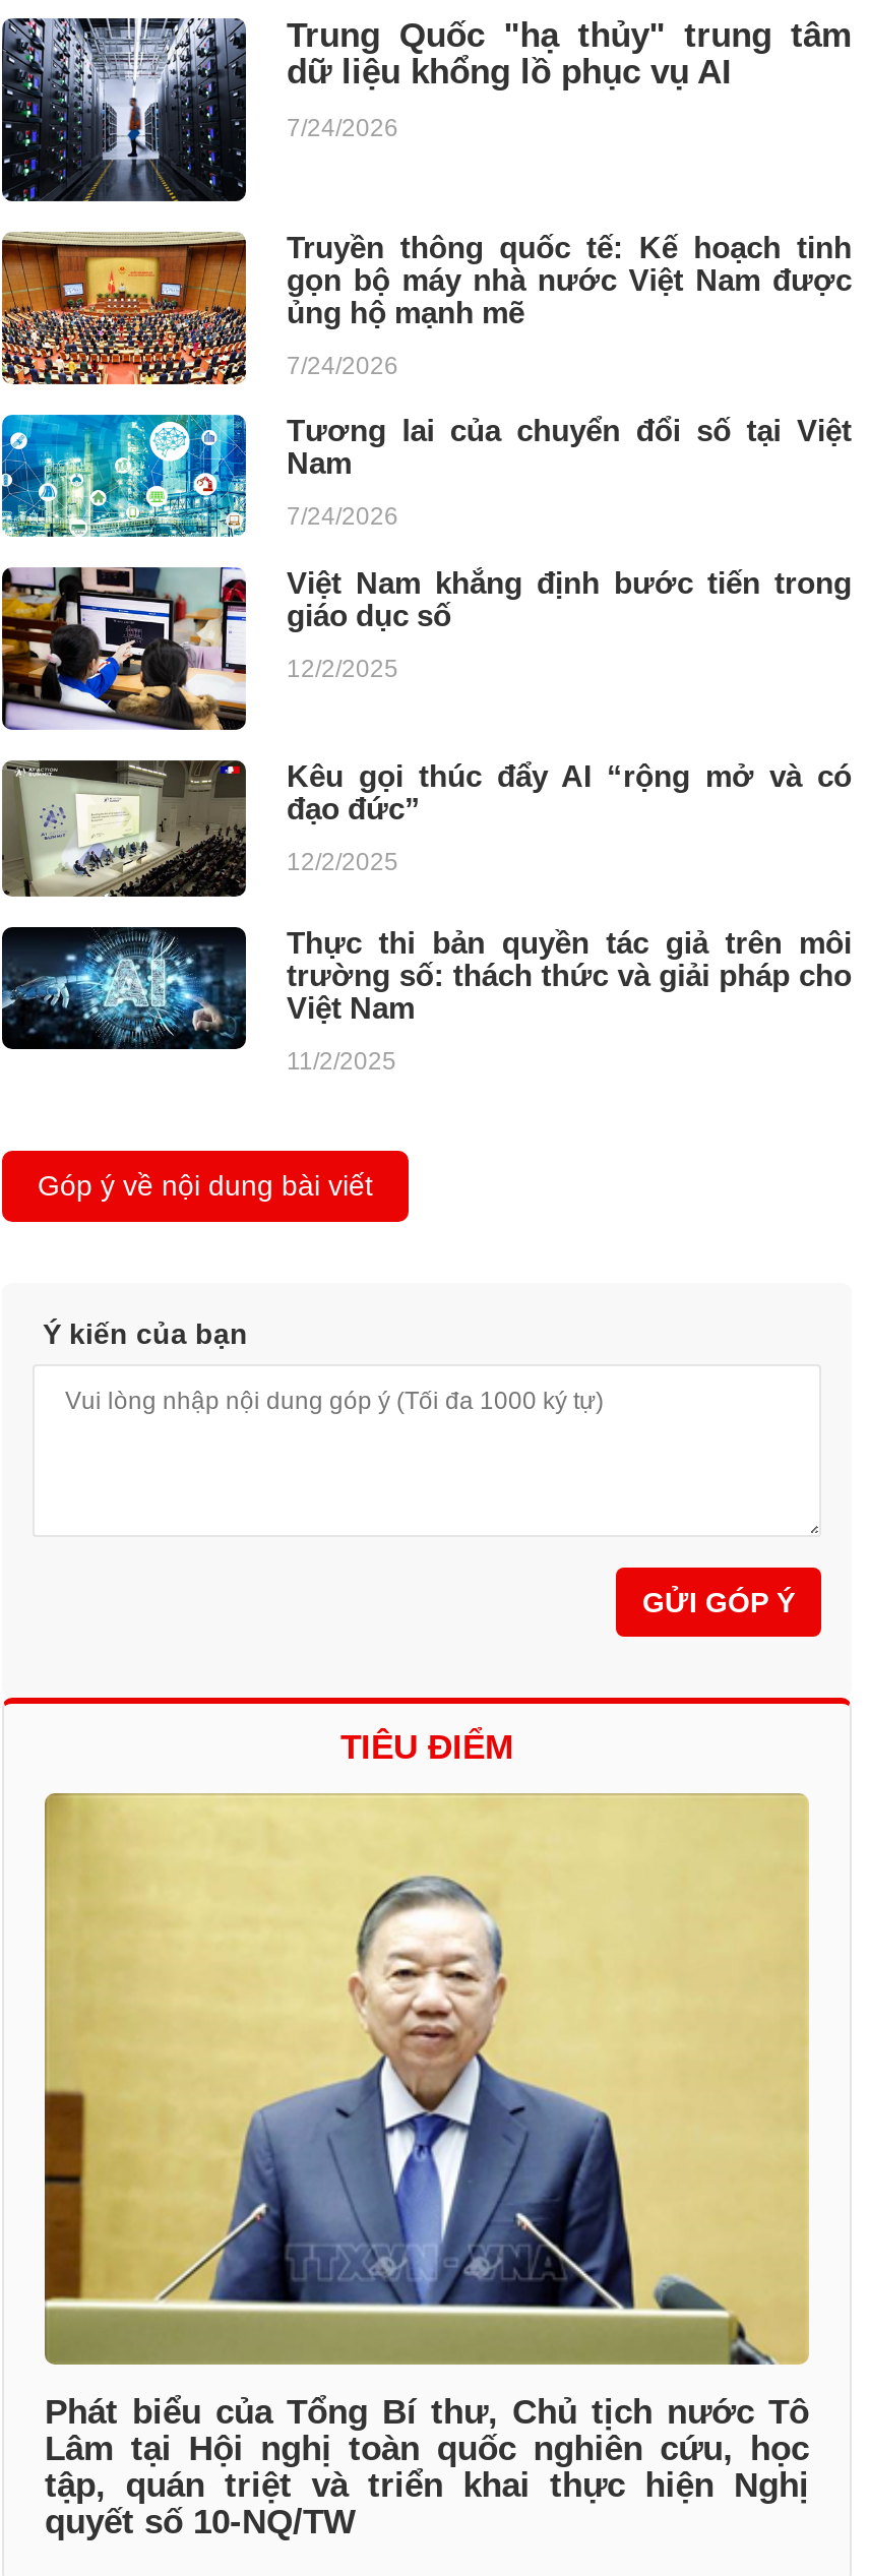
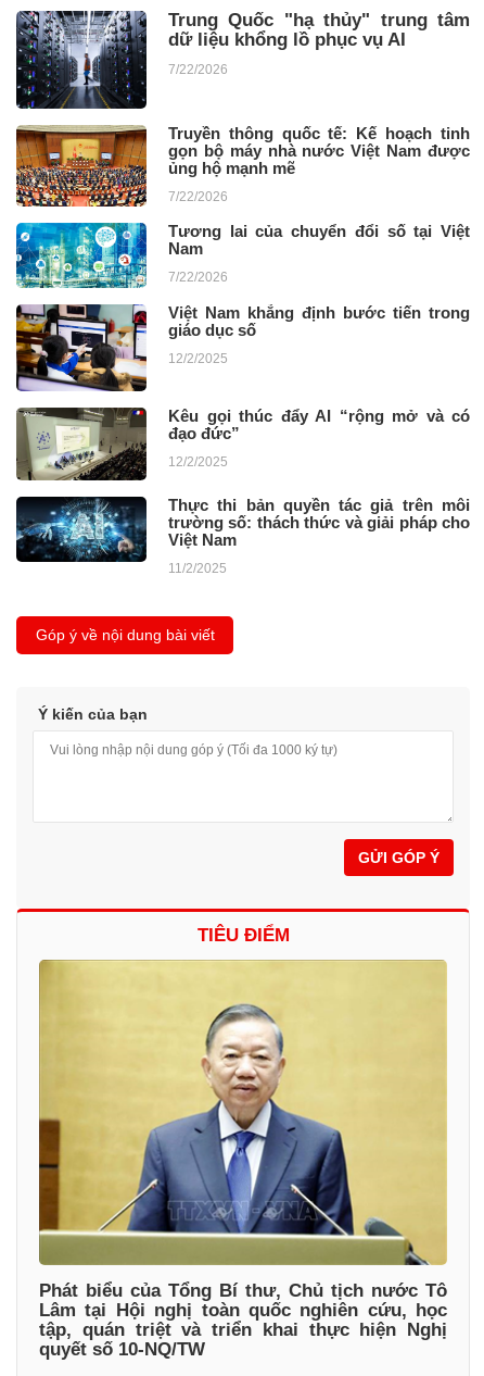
[287,113,398,142] 7/24/2026 -> [168,62,228,77] 7/22/2026
[287,351,398,380] 7/24/2026 -> [168,189,228,204] 7/22/2026
[287,502,398,530] 7/24/2026 -> [168,269,228,284] 7/22/2026

